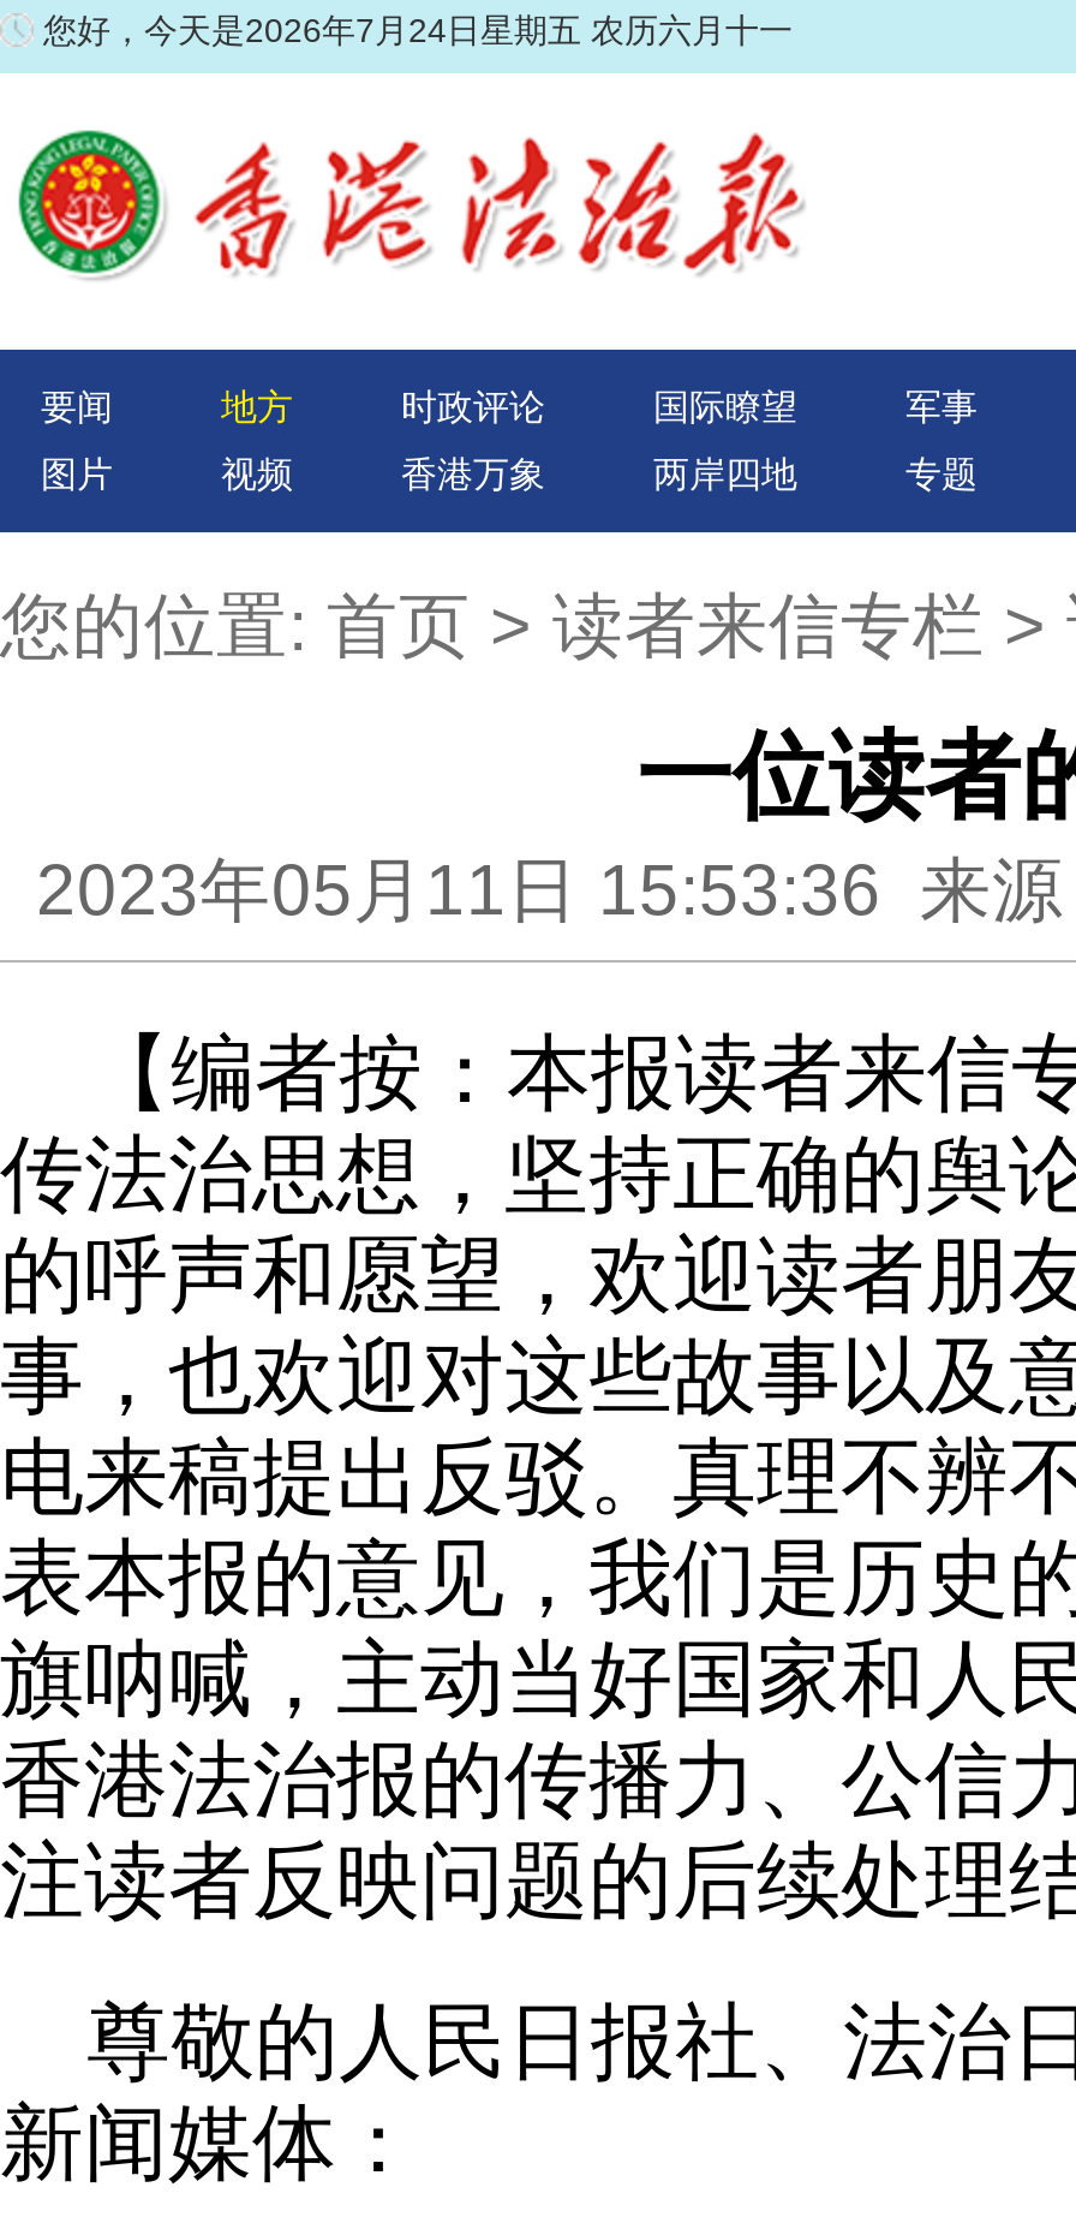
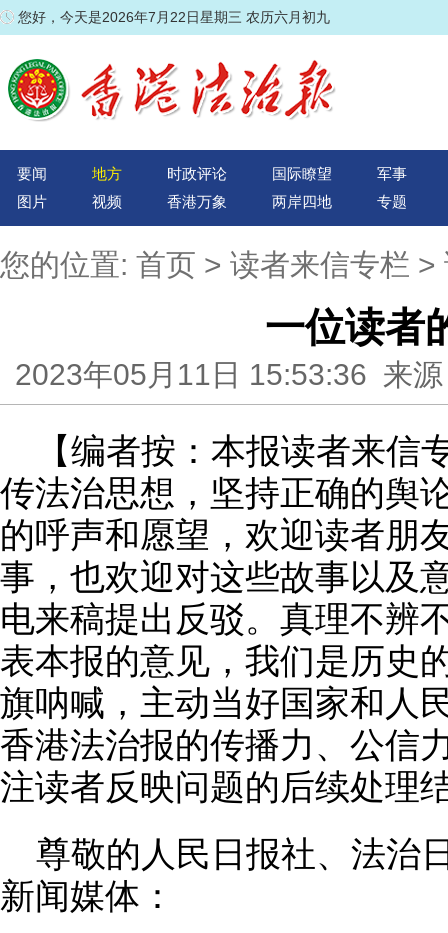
[43,11,793,49] 您好，今天是2026年7月24日星期五 农历六月十一 -> [18,9,330,25] 您好，今天是2026年7月22日星期三 农历六月初九

